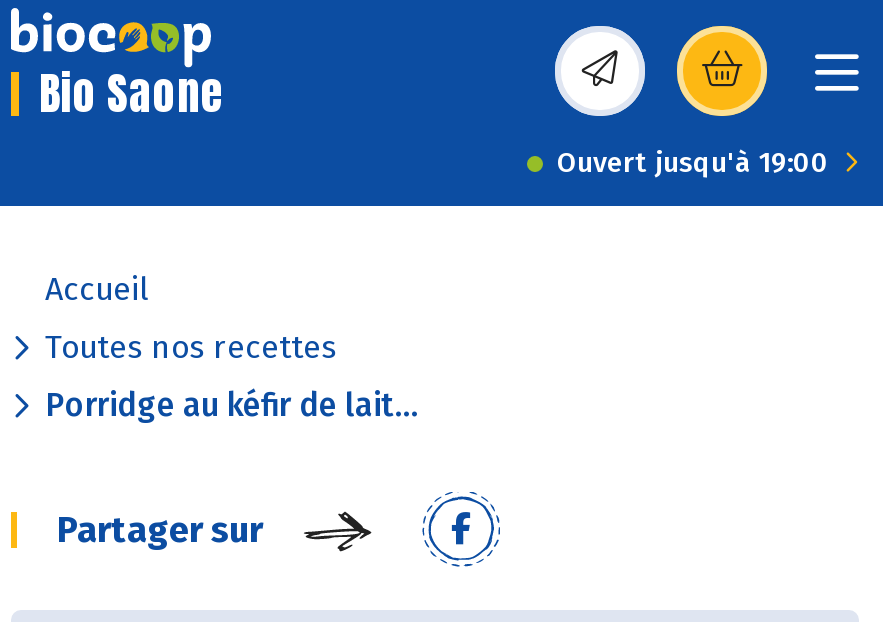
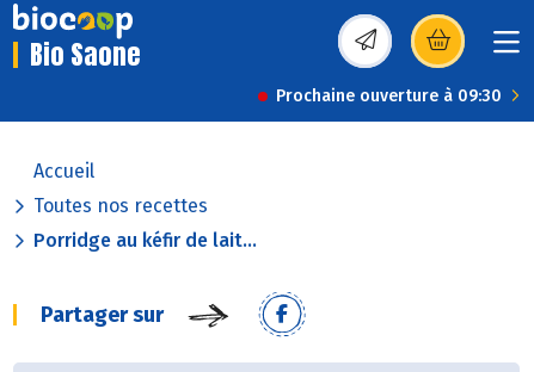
[557,146,829,180] Ouvert jusqu'à 19:00 -> [276,86,502,106] Prochaine ouverture à 09:30

